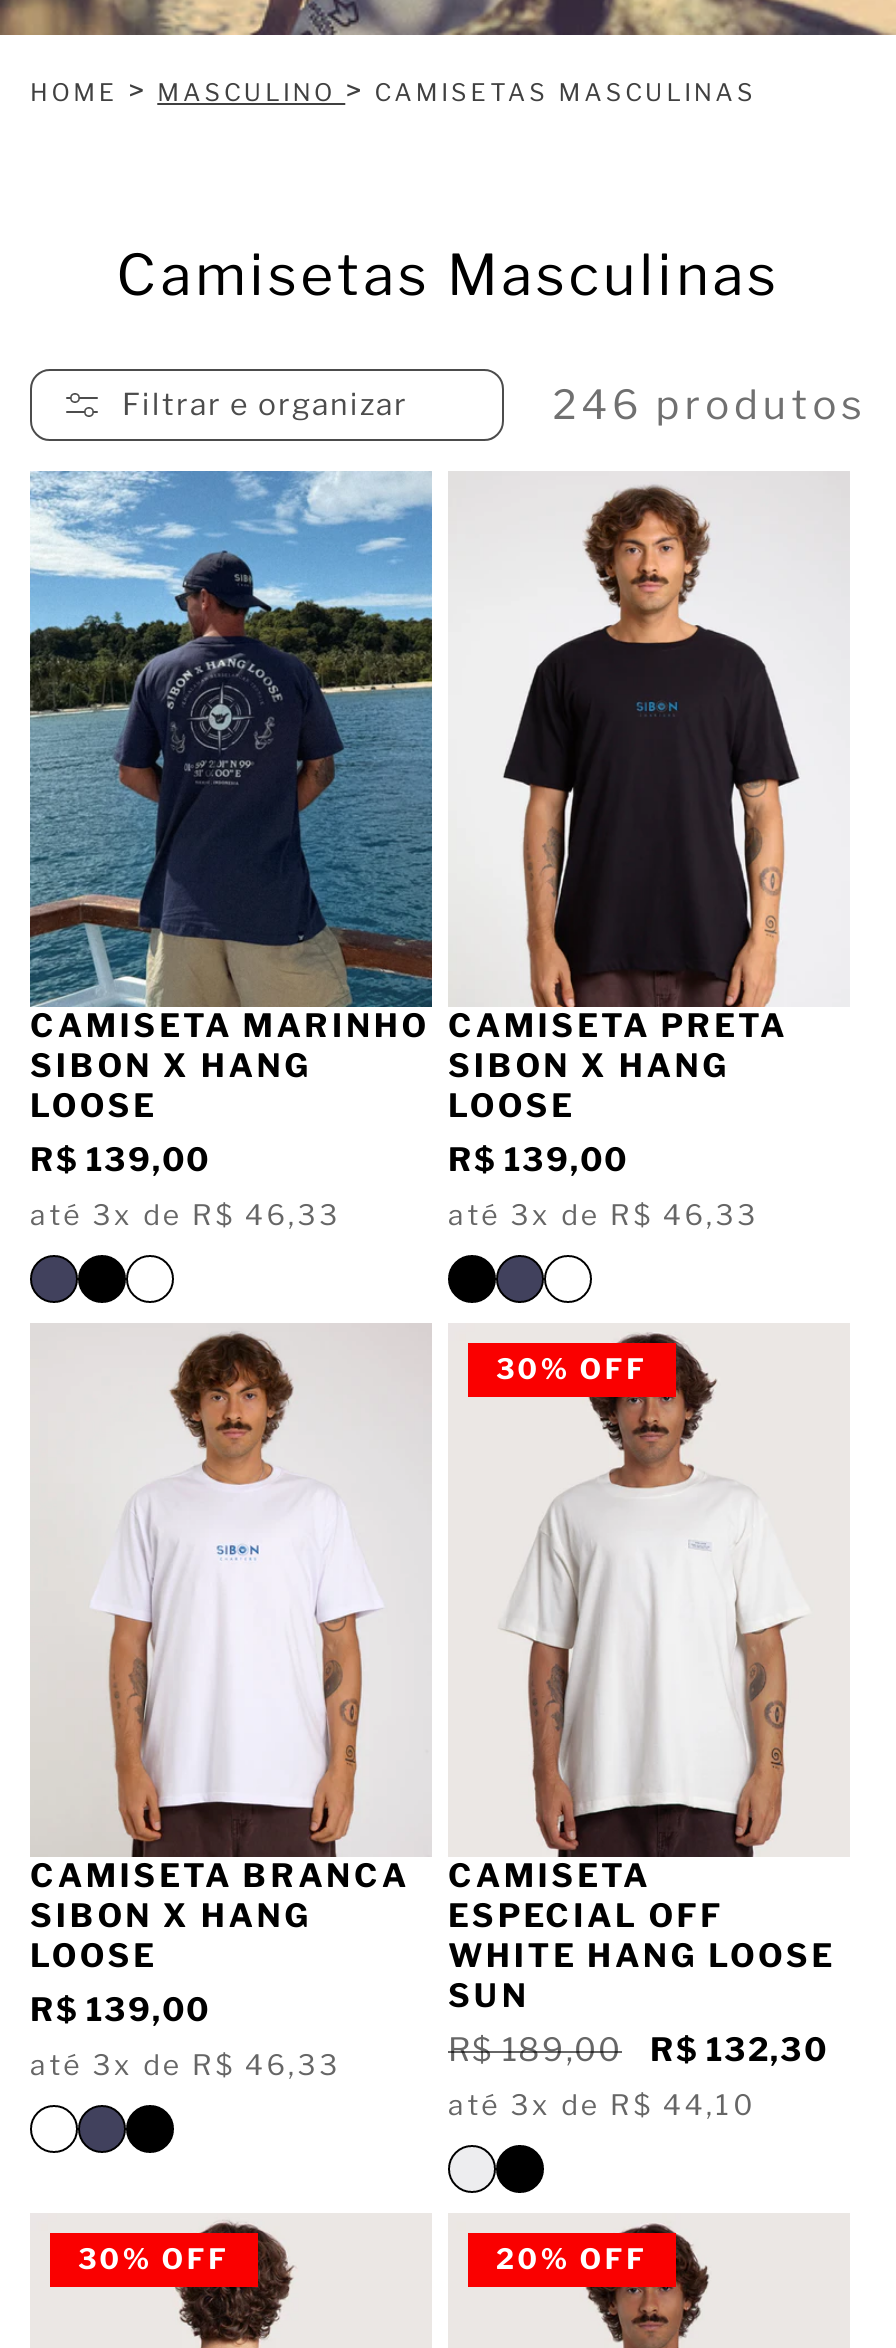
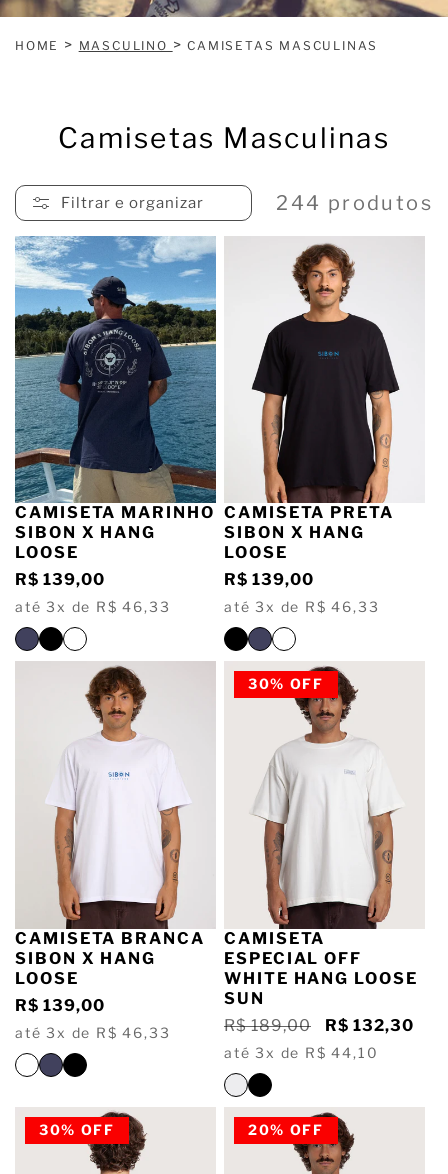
[552,381,866,429] 246 produtos -> [276,191,433,215] 244 produtos

